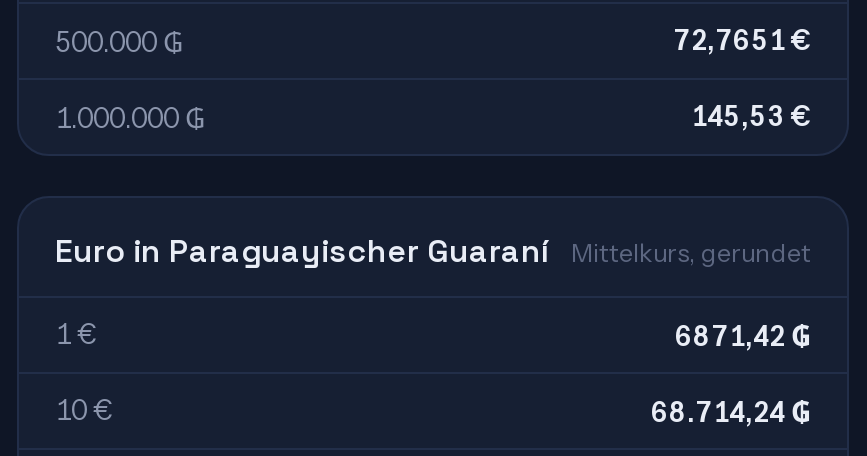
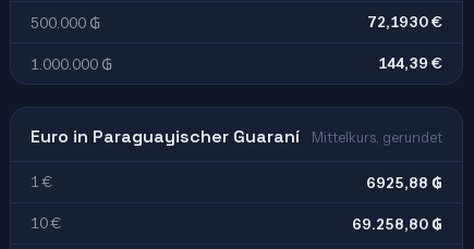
[673,22,811,58] 72,7651 € -> [367,12,442,32] 72,1930 €
[691,98,811,134] 145,53 € -> [378,53,442,73] 144,39 €
[675,318,811,354] 6871,42 ₲ -> [366,173,442,192] 6925,88 ₲
[651,394,811,430] 68.714,24 ₲ -> [352,214,442,234] 69.258,80 ₲

